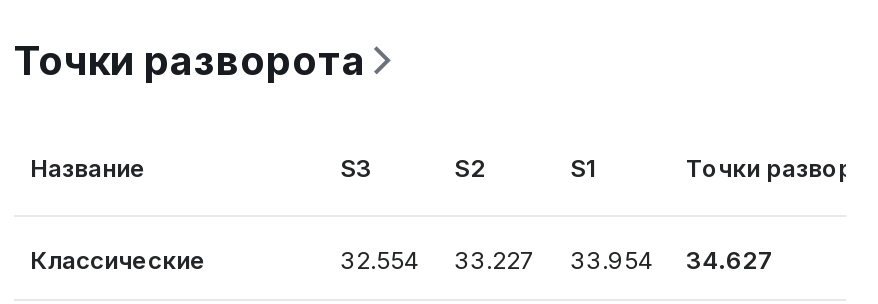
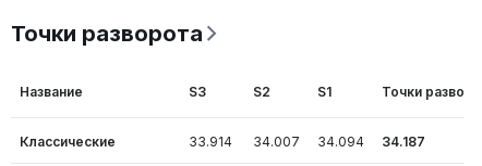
[340,245,420,275] 32.554 -> [189,133,232,150] 33.914
[454,245,536,275] 33.227 -> [253,133,300,150] 34.007
[570,245,654,275] 33.954 -> [317,133,364,150] 34.094
[686,245,774,275] 34.627 -> [382,133,425,150] 34.187

